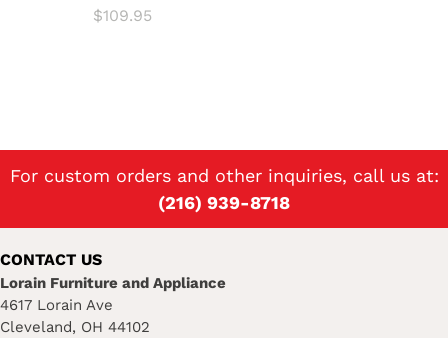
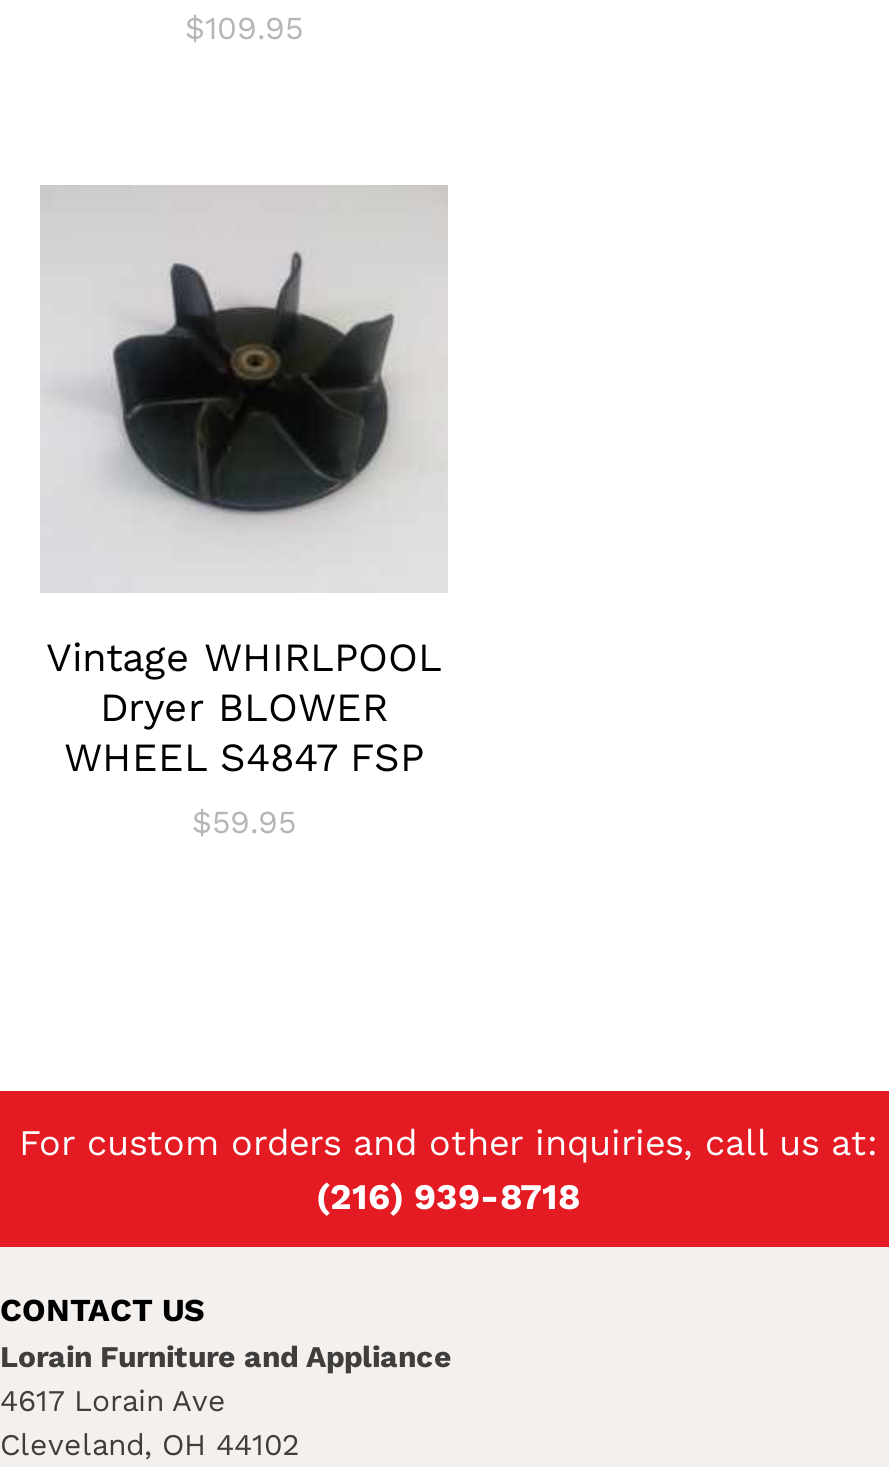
none -> [40,185,448,541] [image]
none -> [46,633,442,841] Vintage WHIRLPOOL | Dryer BLOWER | WHEEL S4847 FSP | $59.95

